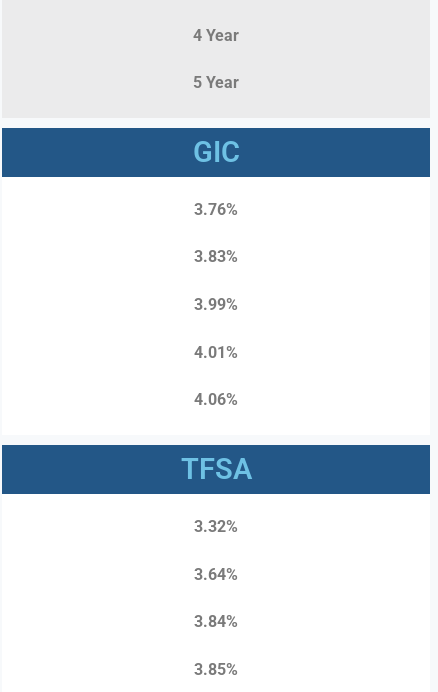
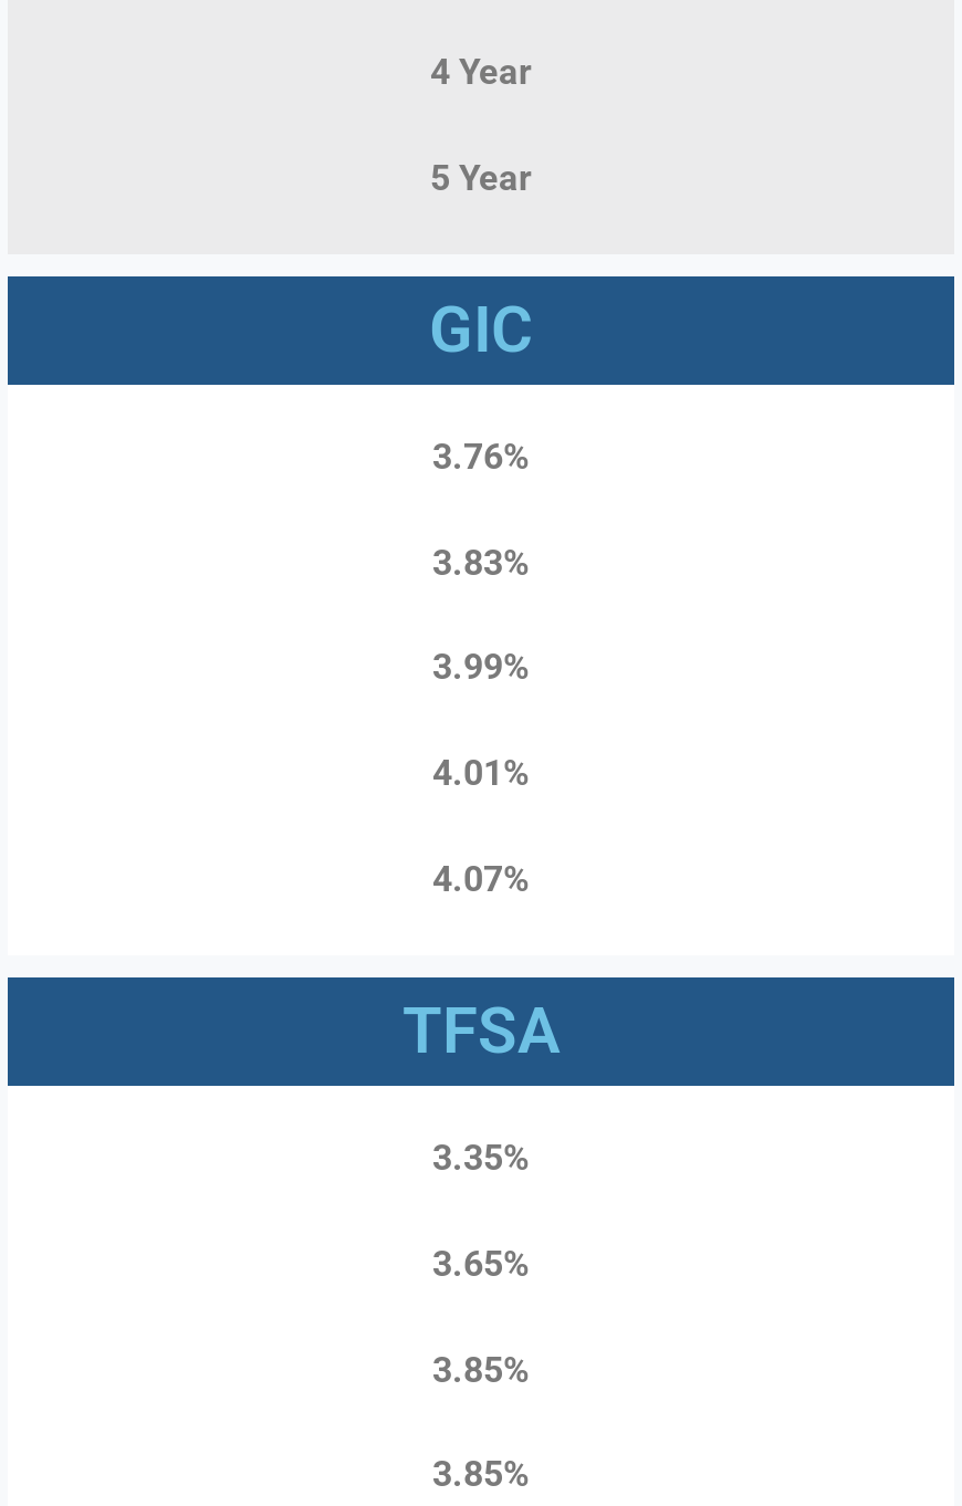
[194,390,238,409] 4.06% -> [432,858,530,900] 4.07%
[194,517,238,536] 3.32% -> [432,1138,530,1180] 3.35%
[194,565,238,584] 3.64% -> [432,1243,530,1285] 3.65%
[194,612,238,631] 3.84% -> [432,1349,530,1391] 3.85%

